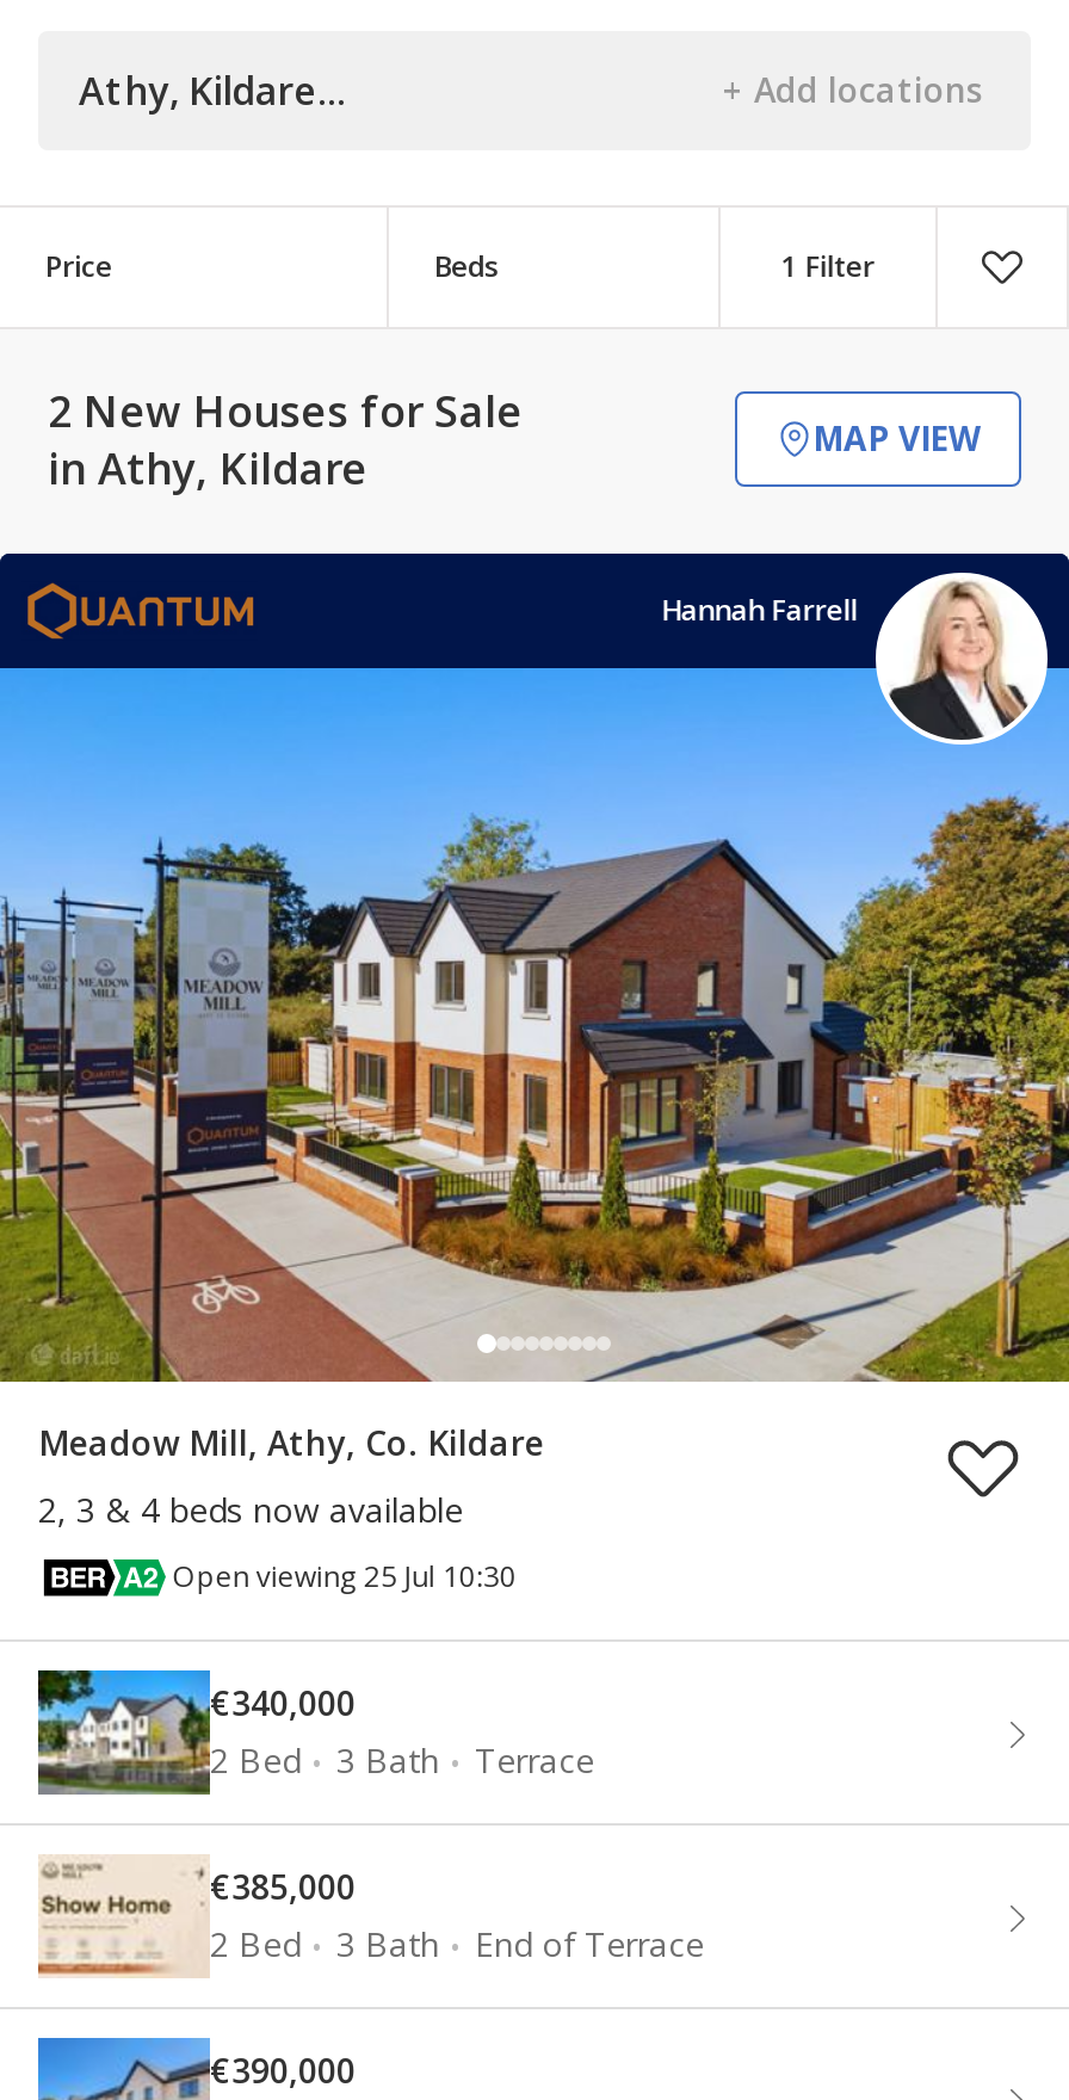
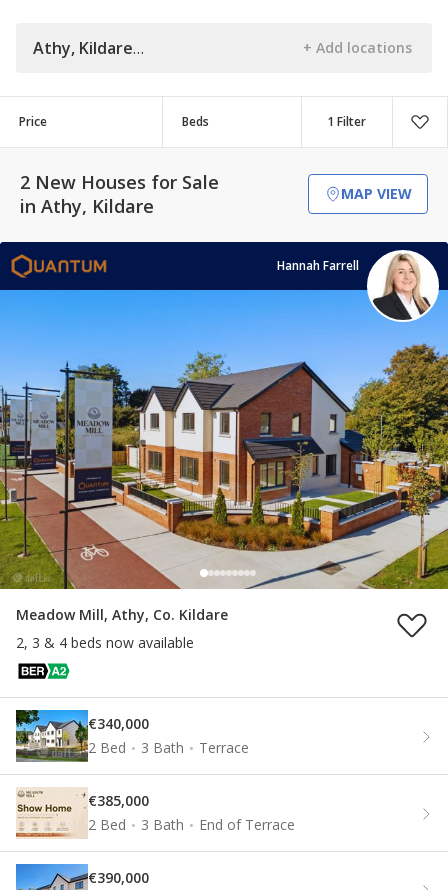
[173,1555,516,1596] Open viewing 25 Jul 10:30 -> none

